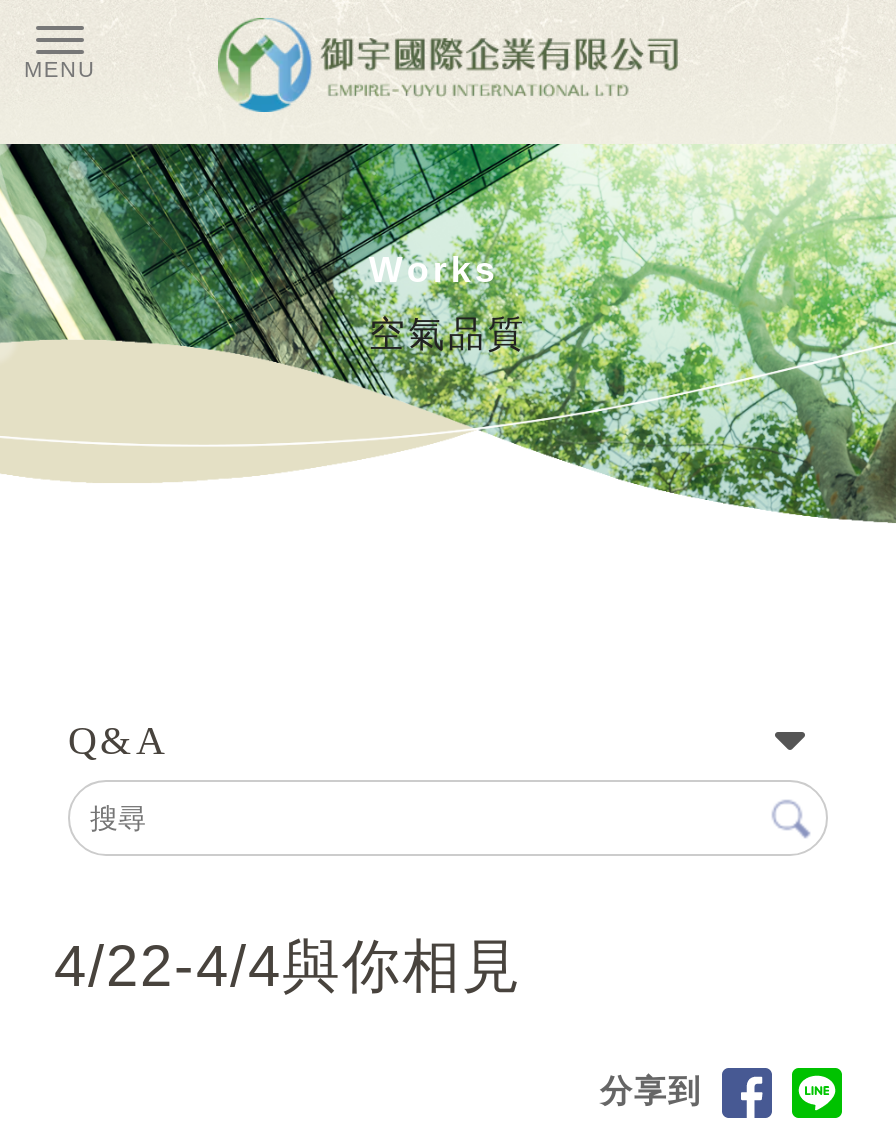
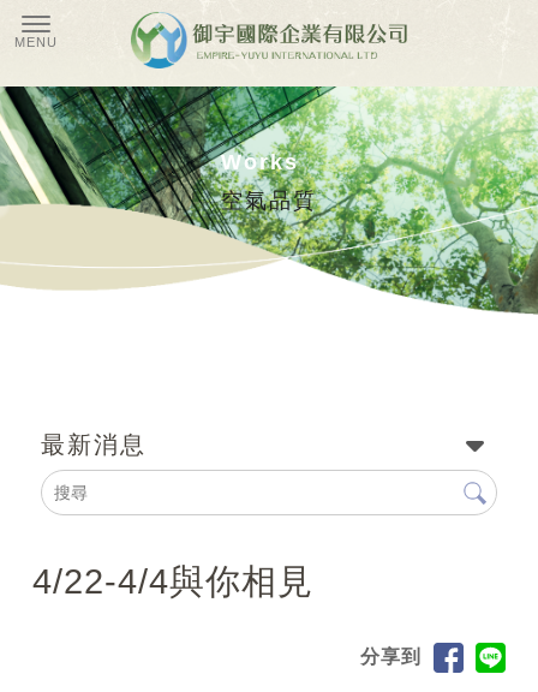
[68,718,168,762] Q&A -> [41,431,147,458] 最新消息

